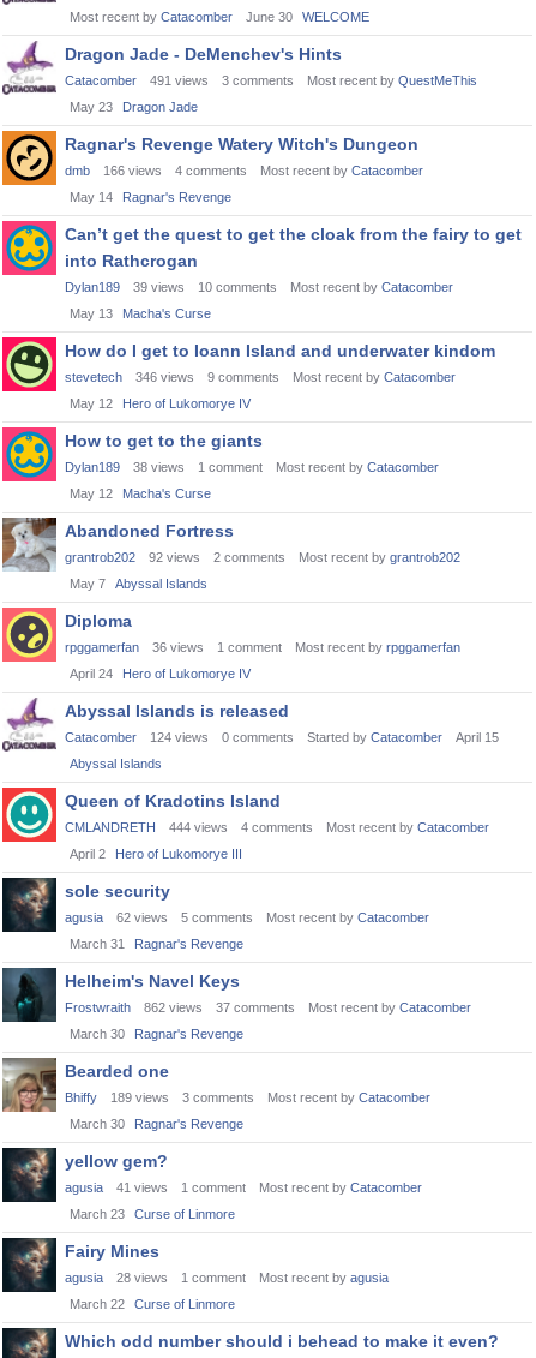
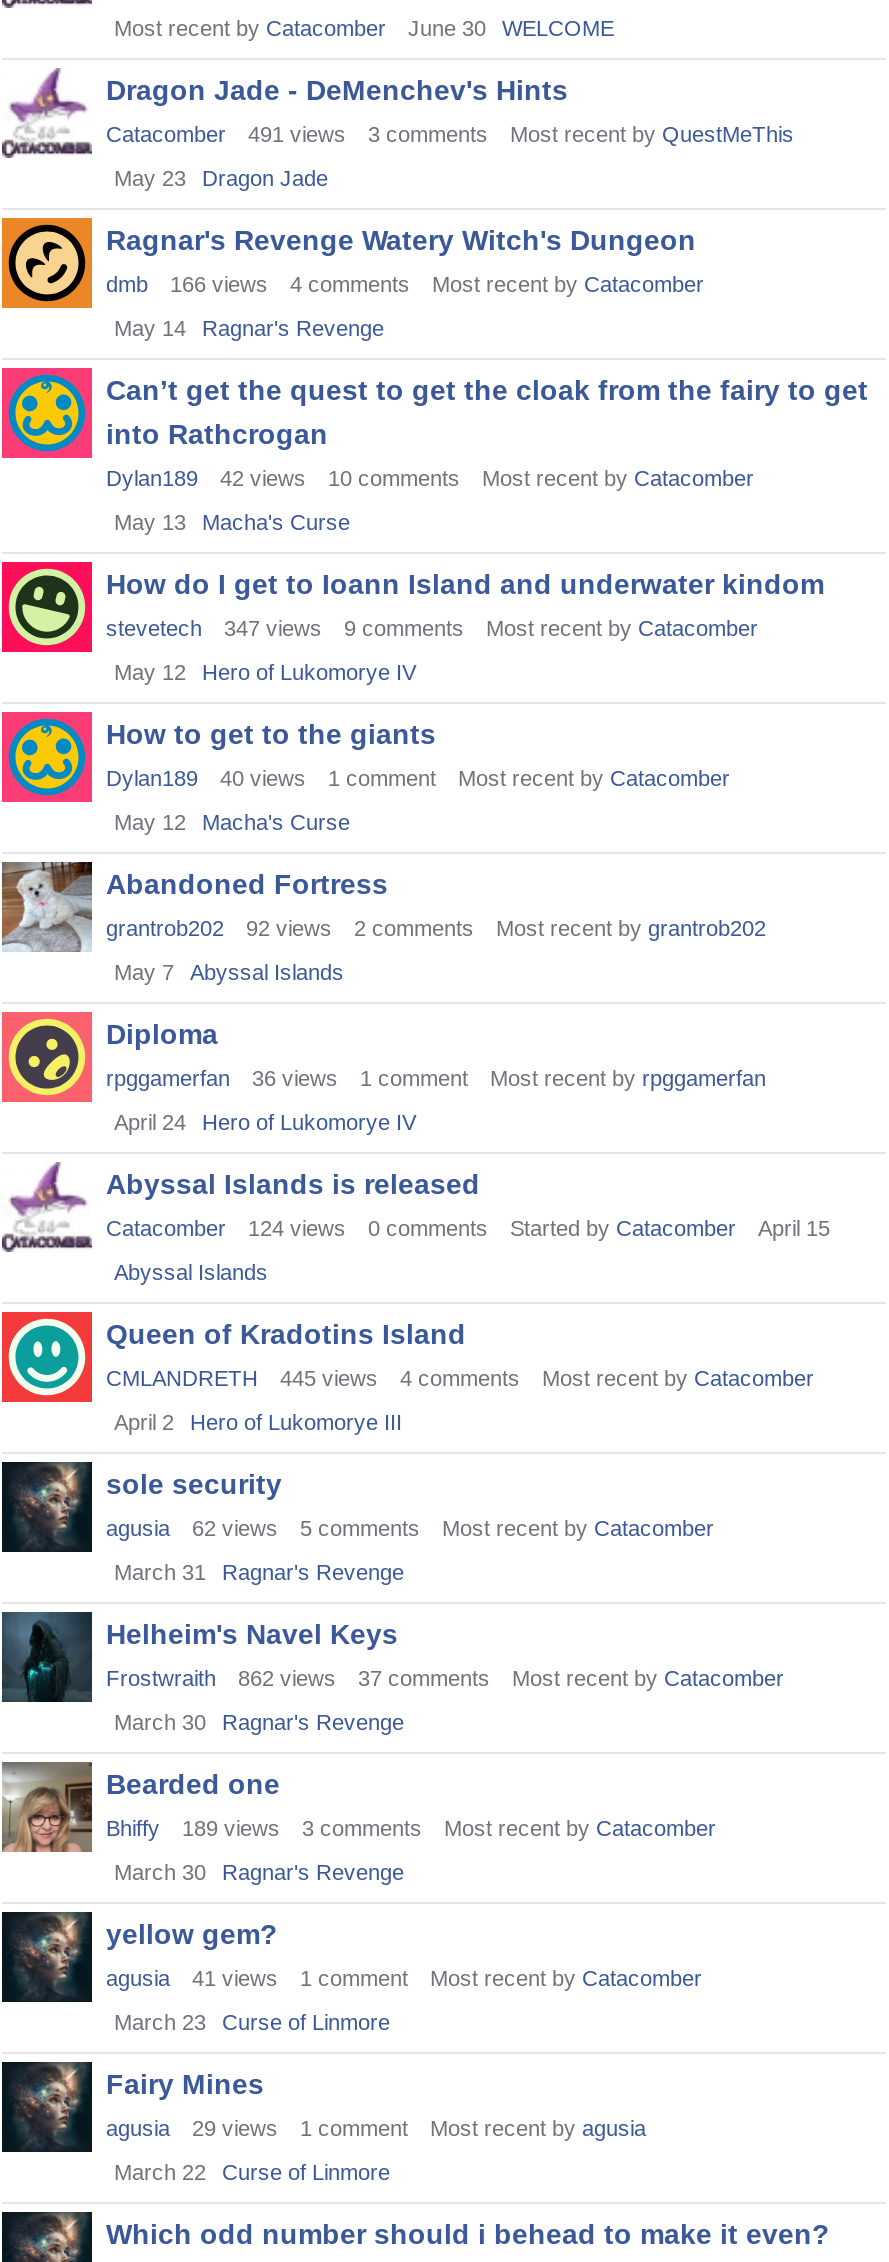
[65,280,453,294] Dylan189 39 views 10 comments Most recent by Catacomber -> [106,466,754,490] Dylan189 42 views 10 comments Most recent by Catacomber
[65,370,456,384] stevetech 346 views 9 comments Most recent by Catacomber -> [106,616,758,640] stevetech 347 views 9 comments Most recent by Catacomber
[65,460,439,474] Dylan189 38 views 1 comment Most recent by Catacomber -> [106,766,730,790] Dylan189 40 views 1 comment Most recent by Catacomber
[65,820,489,834] CMLANDRETH 444 views 4 comments Most recent by Catacomber -> [106,1366,814,1390] CMLANDRETH 445 views 4 comments Most recent by Catacomber
[65,1270,389,1285] agusia 28 views 1 comment Most recent by agusia -> [106,2116,646,2140] agusia 29 views 1 comment Most recent by agusia

